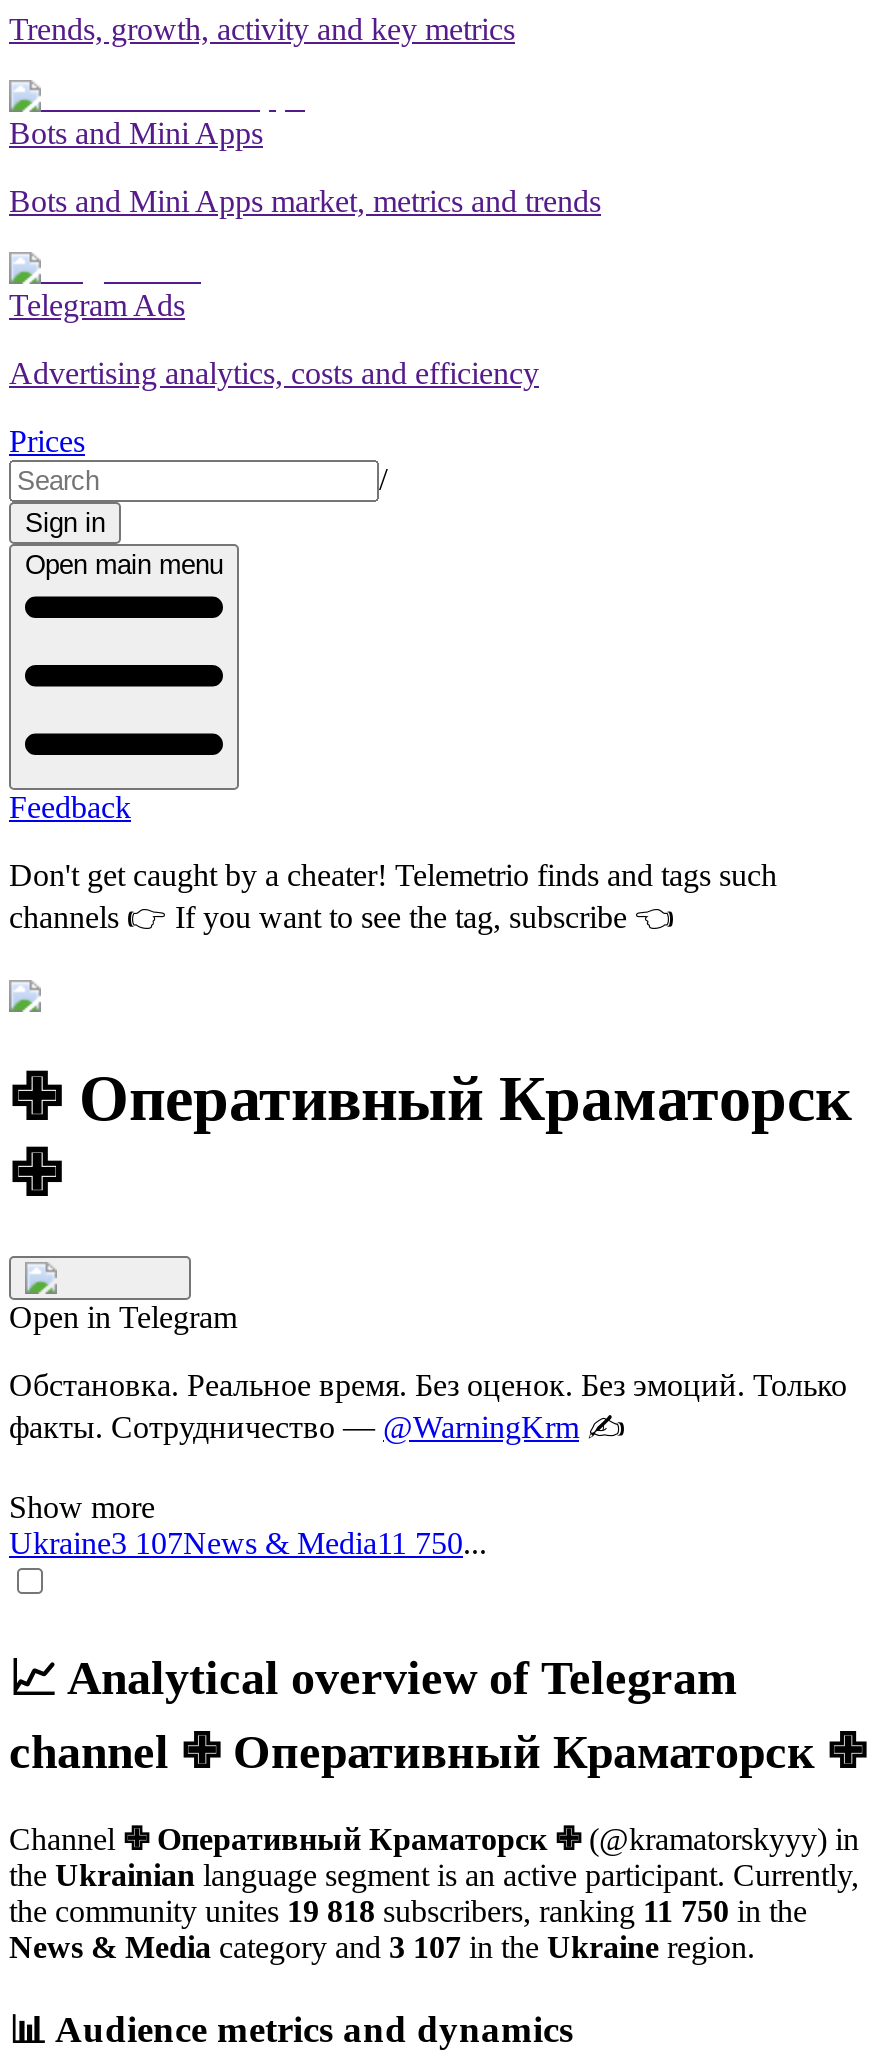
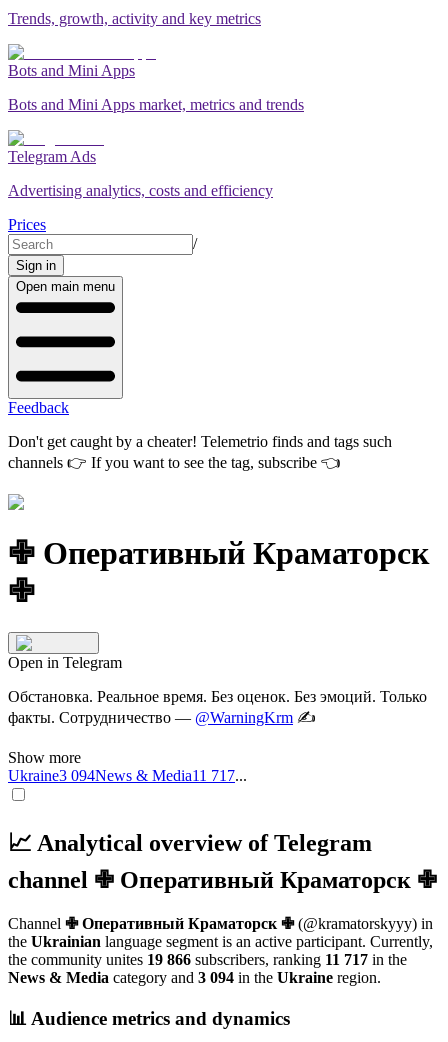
[9,1526,487,1560] Ukraine3 107News & Media11 750... -> [8,767,247,784] Ukraine3 094News & Media11 717...
[9,1893,807,1927] the community unites 19 818 subscribers, ranking 11 750 in the -> [8,951,407,968] the community unites 19 866 subscribers, ranking 11 717 in the
[9,1929,755,1963] News & Media category and 3 107 in the Ukraine region. -> [8,969,381,986] News & Media category and 3 094 in the Ukraine region.

